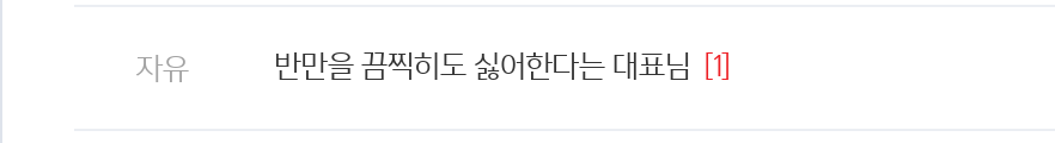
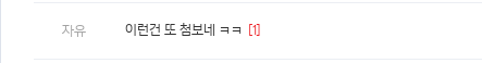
[275,48,730,83] 반만을 끔찍히도 싫어한다는 대표님 [1] -> [125,22,260,38] 이런건 또 첨보네 ㅋㅋ [1]

